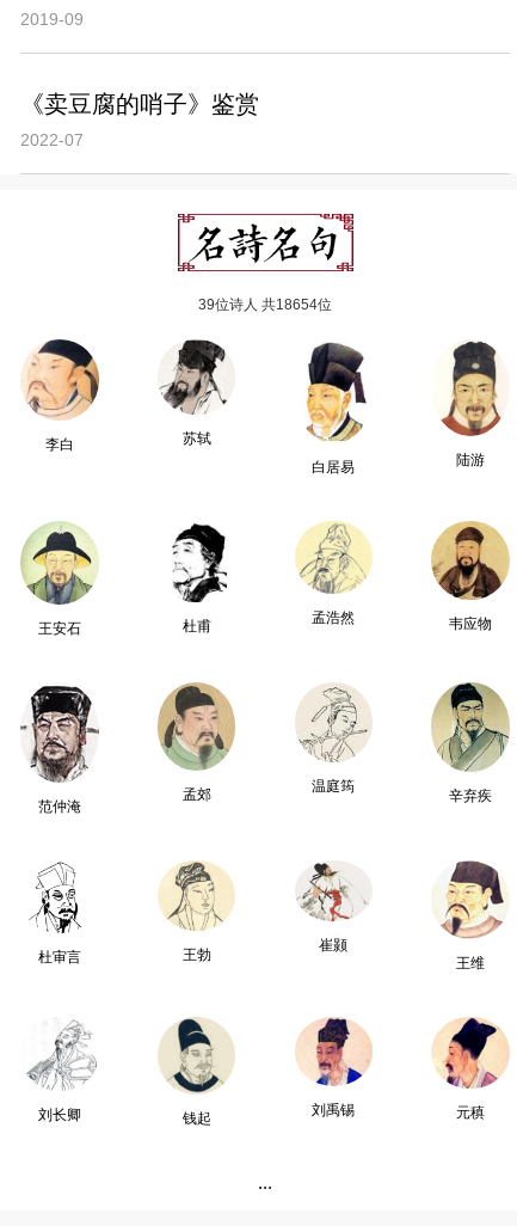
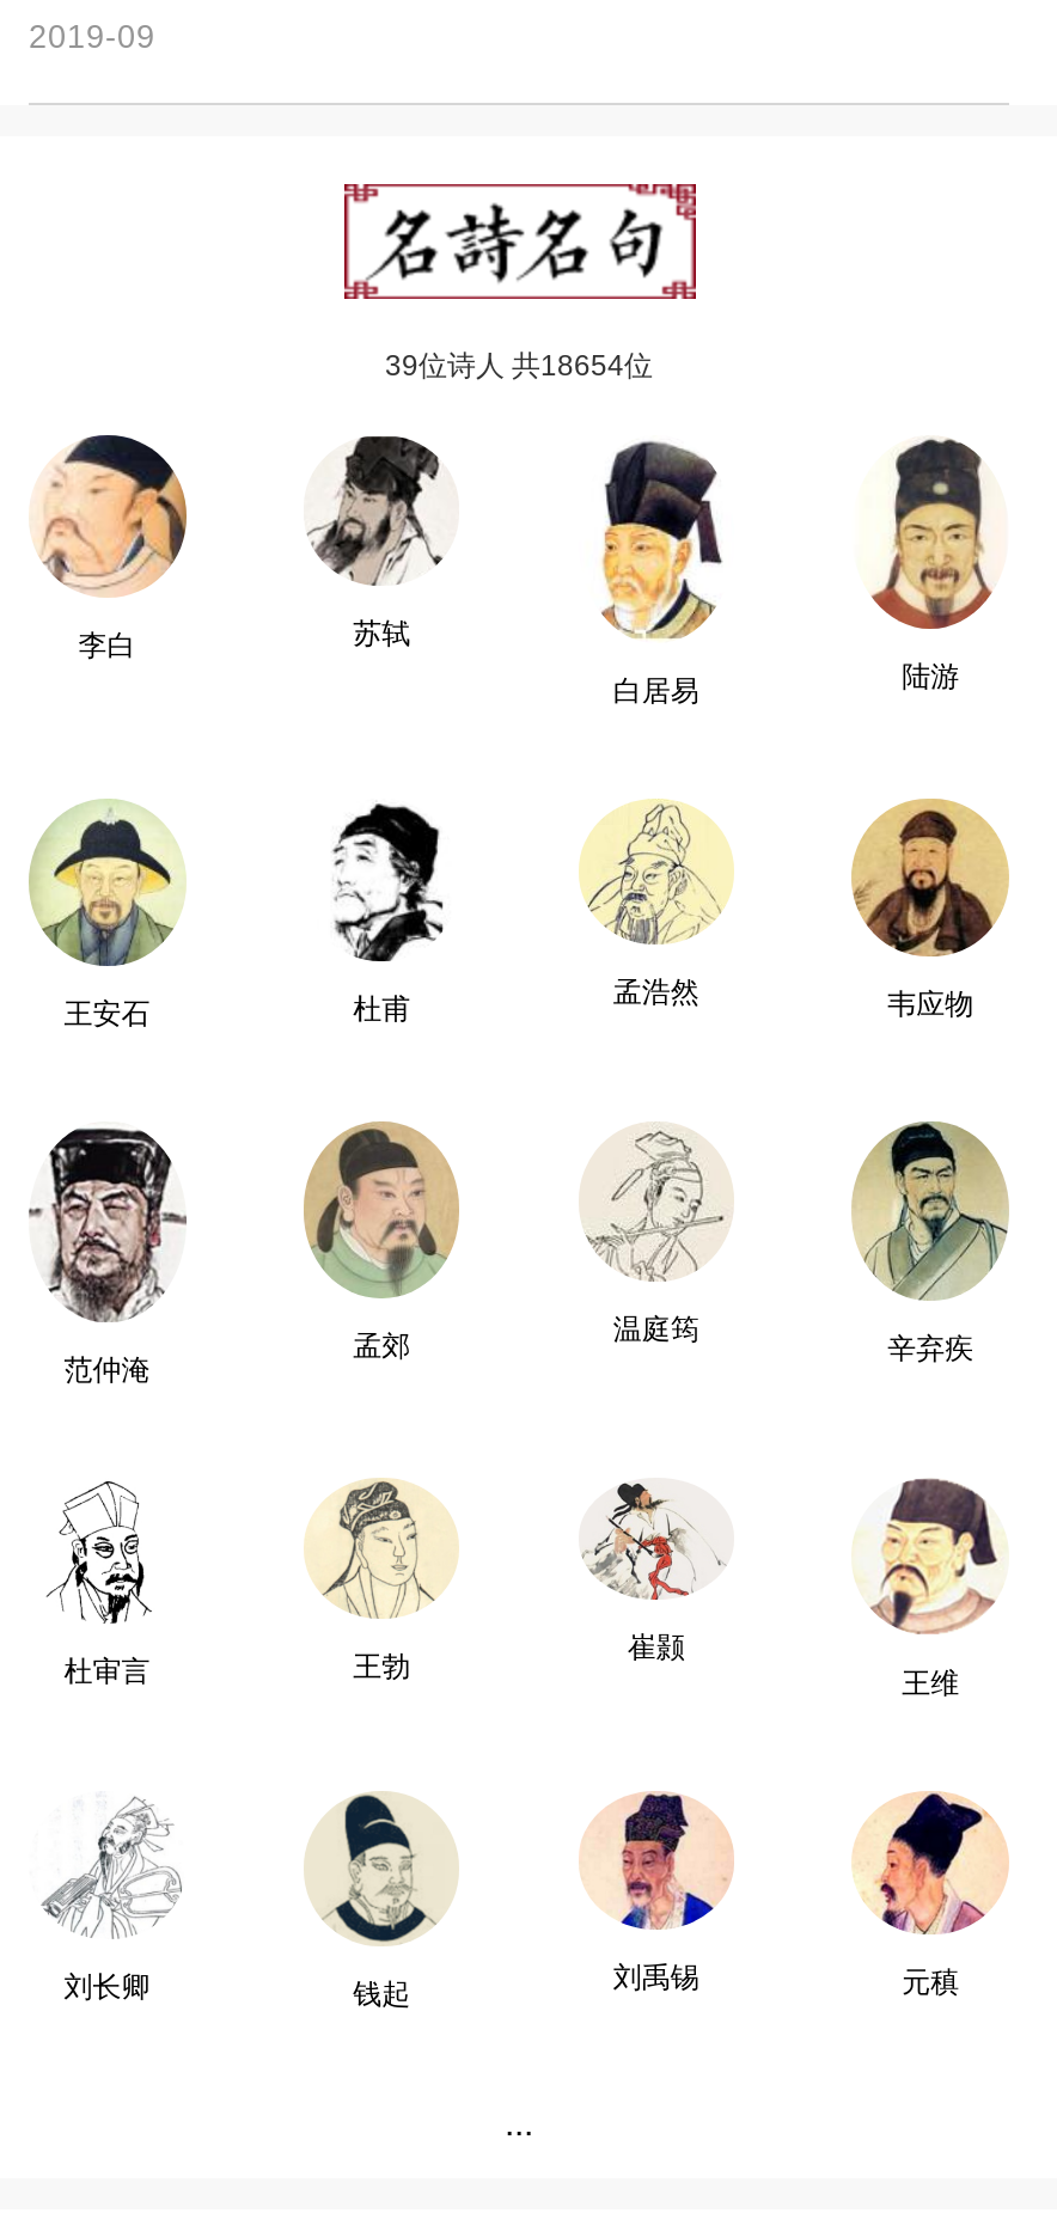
[20,91,259,150] 《卖豆腐的哨子》鉴赏 | 2022-07 -> none

